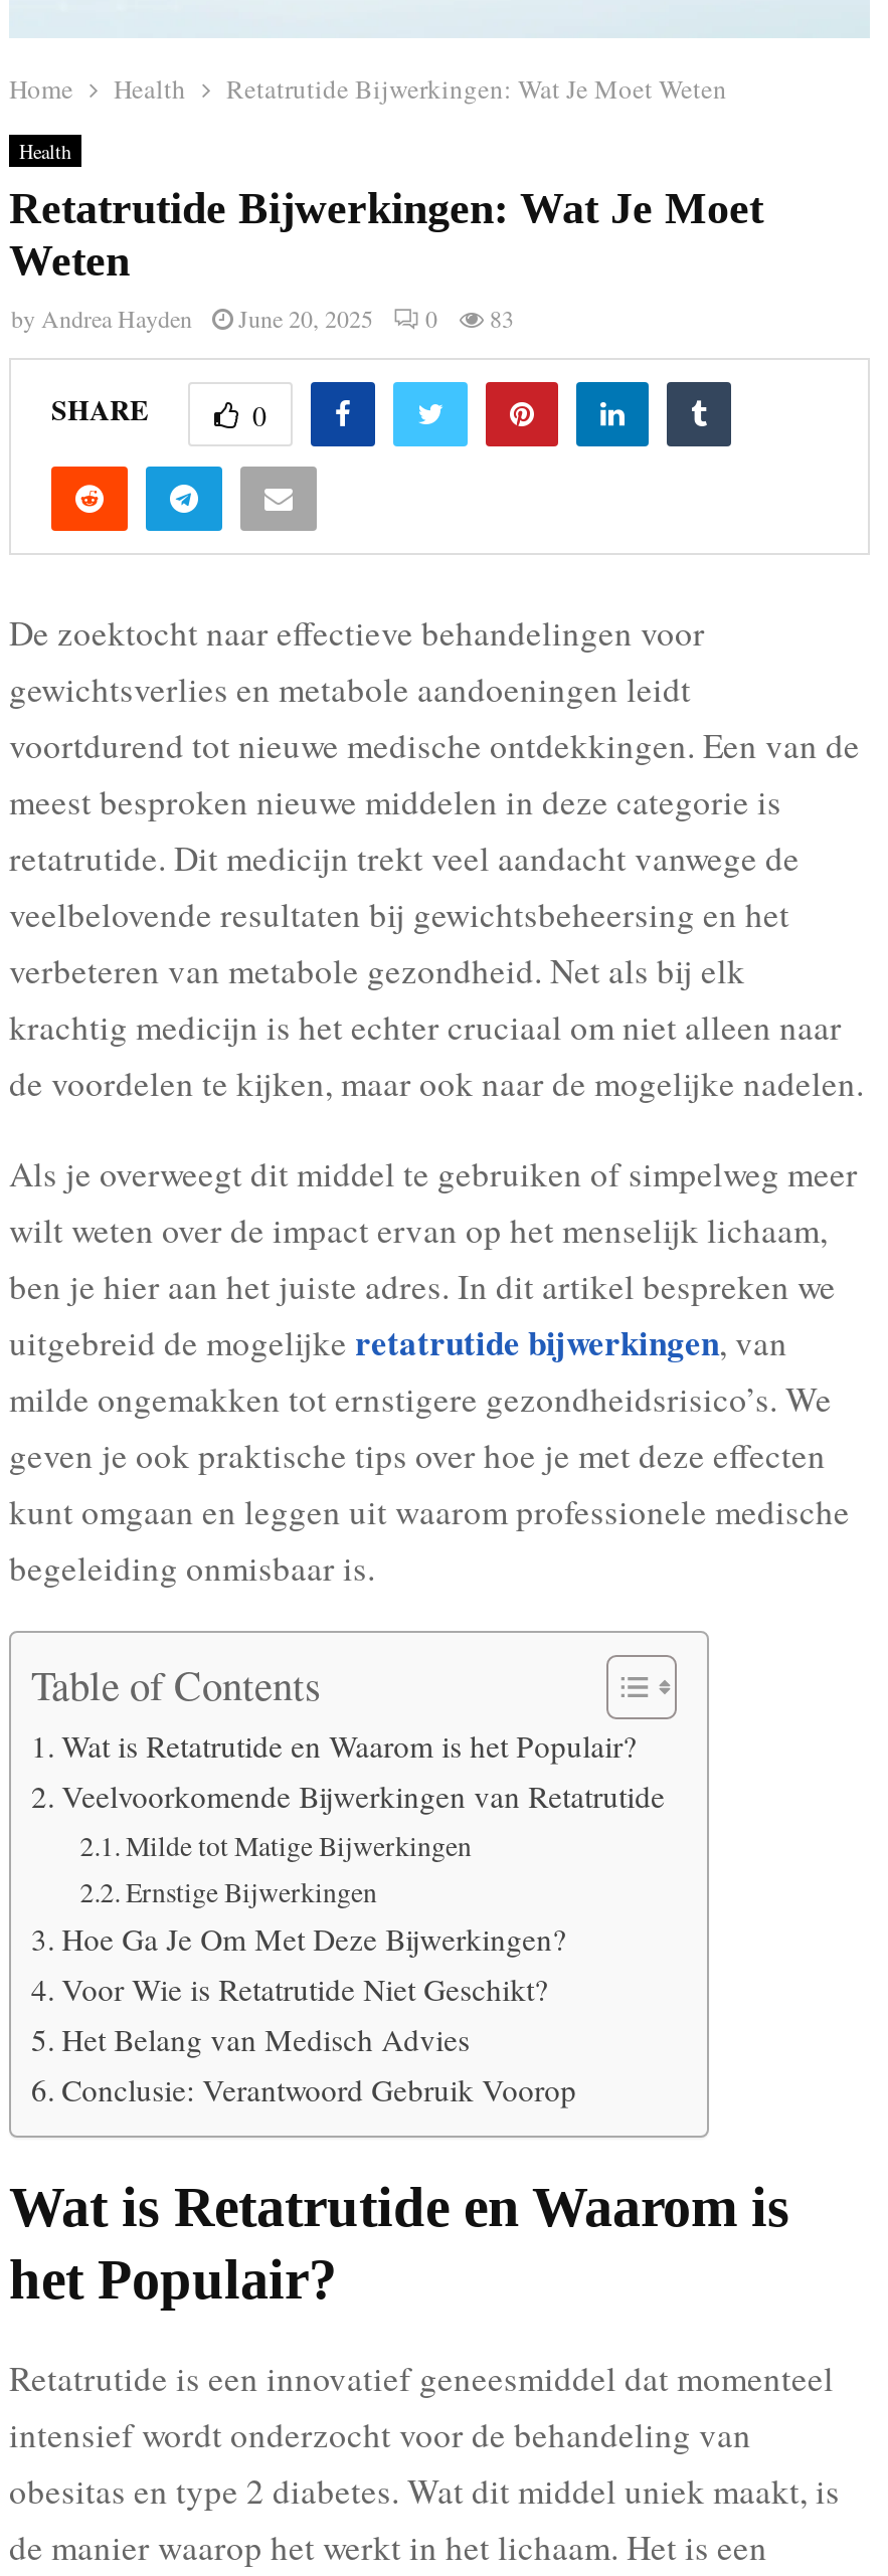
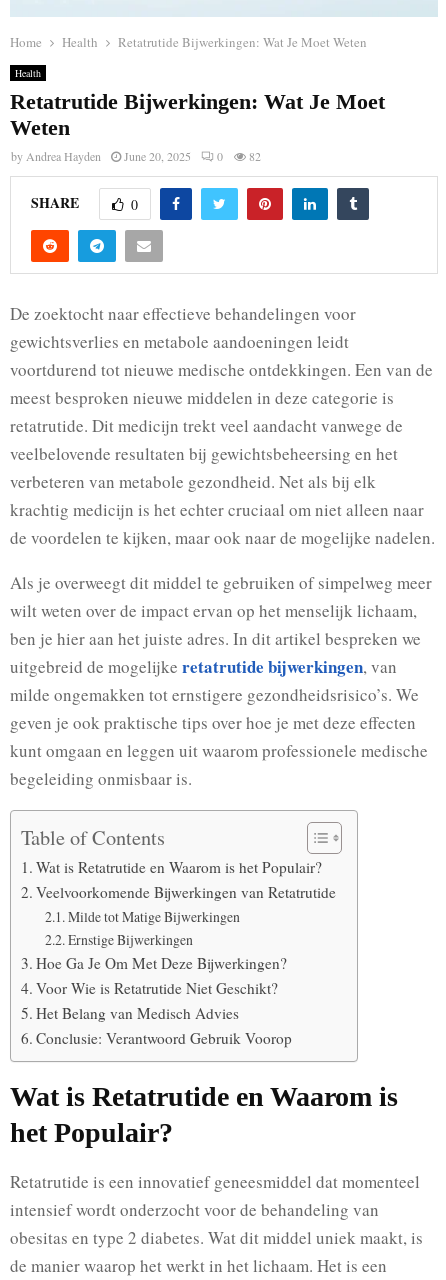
[11,300,514,333] by Andrea Hayden June 20, 2025 0 83 -> [11,148,261,164] by Andrea Hayden June 20, 2025 0 82

